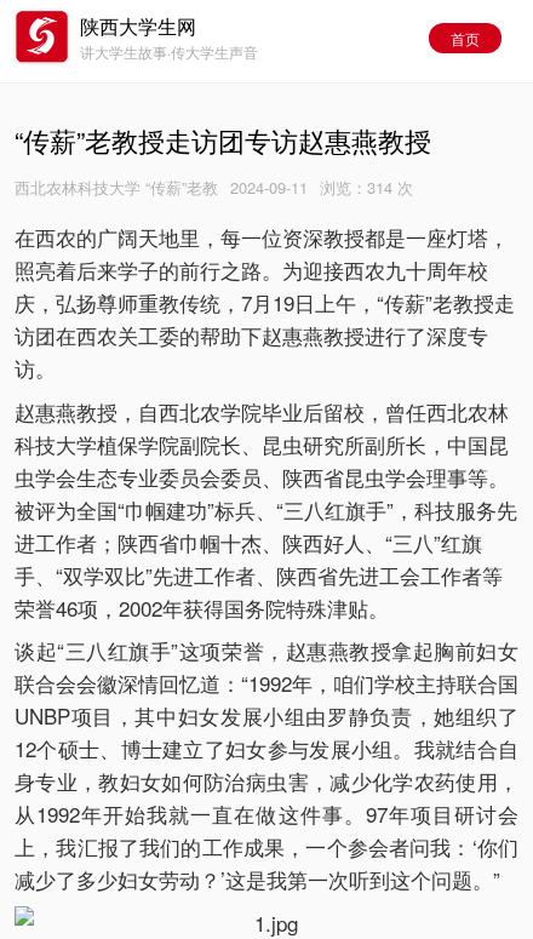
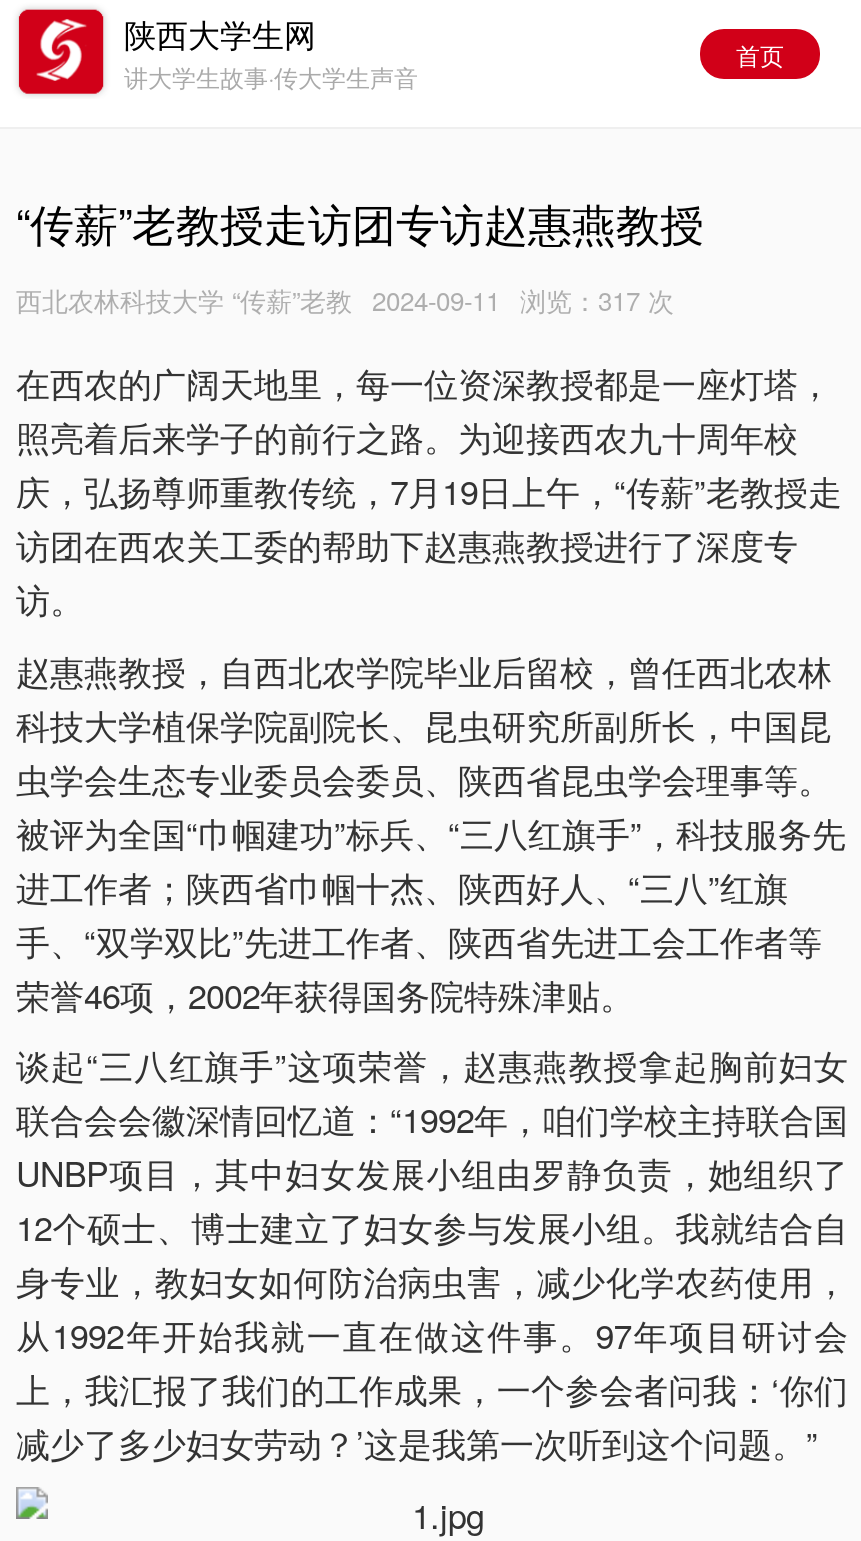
[15,176,413,199] 西北农林科技大学 “传薪”老教 2024-09-11 浏览：314 次 -> [16,281,674,319] 西北农林科技大学 “传薪”老教 2024-09-11 浏览：317 次

